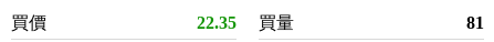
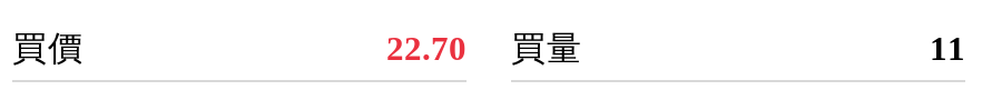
[197,13,294,32] 22.35 買量 -> [386,29,582,67] 22.70 買量
[466,13,484,32] 81 -> [930,29,965,67] 11

